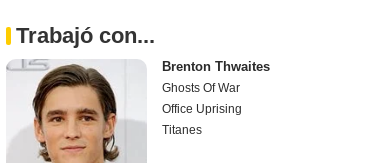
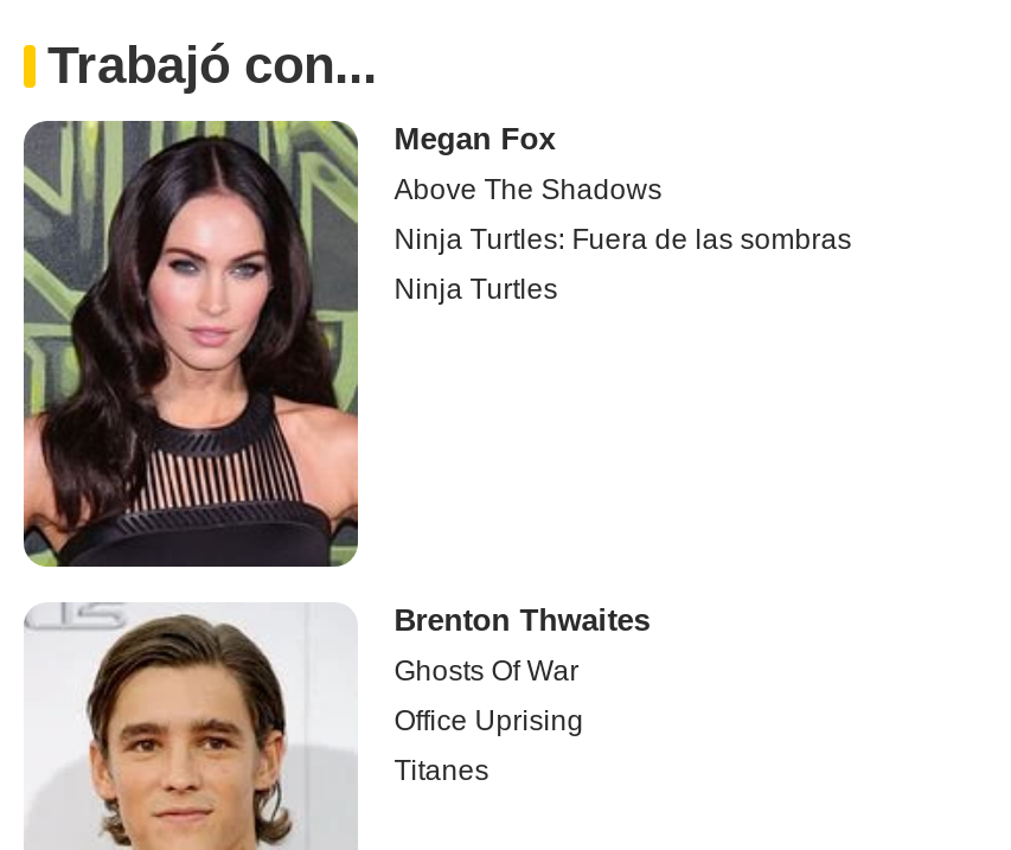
none -> [21,119,851,569] [image] | Megan Fox | Above The Shadows | Ninja Turtles: Fuera de las sombras | Ninja Turtles

